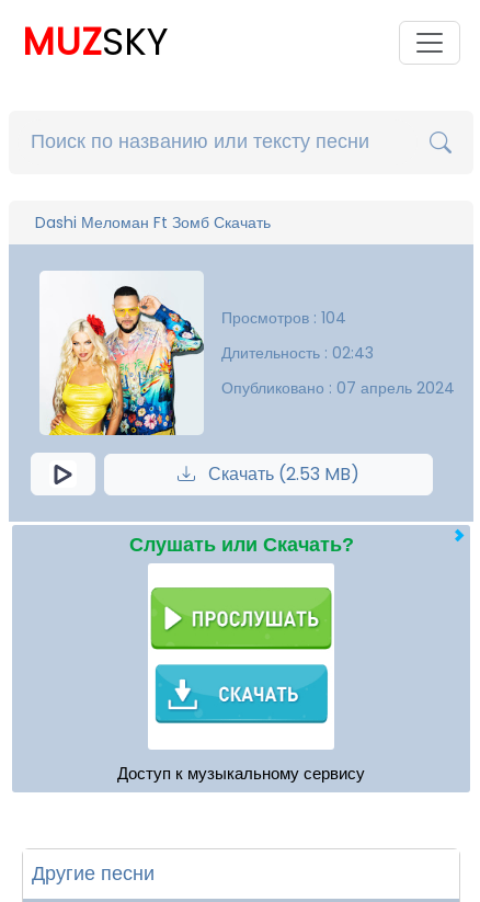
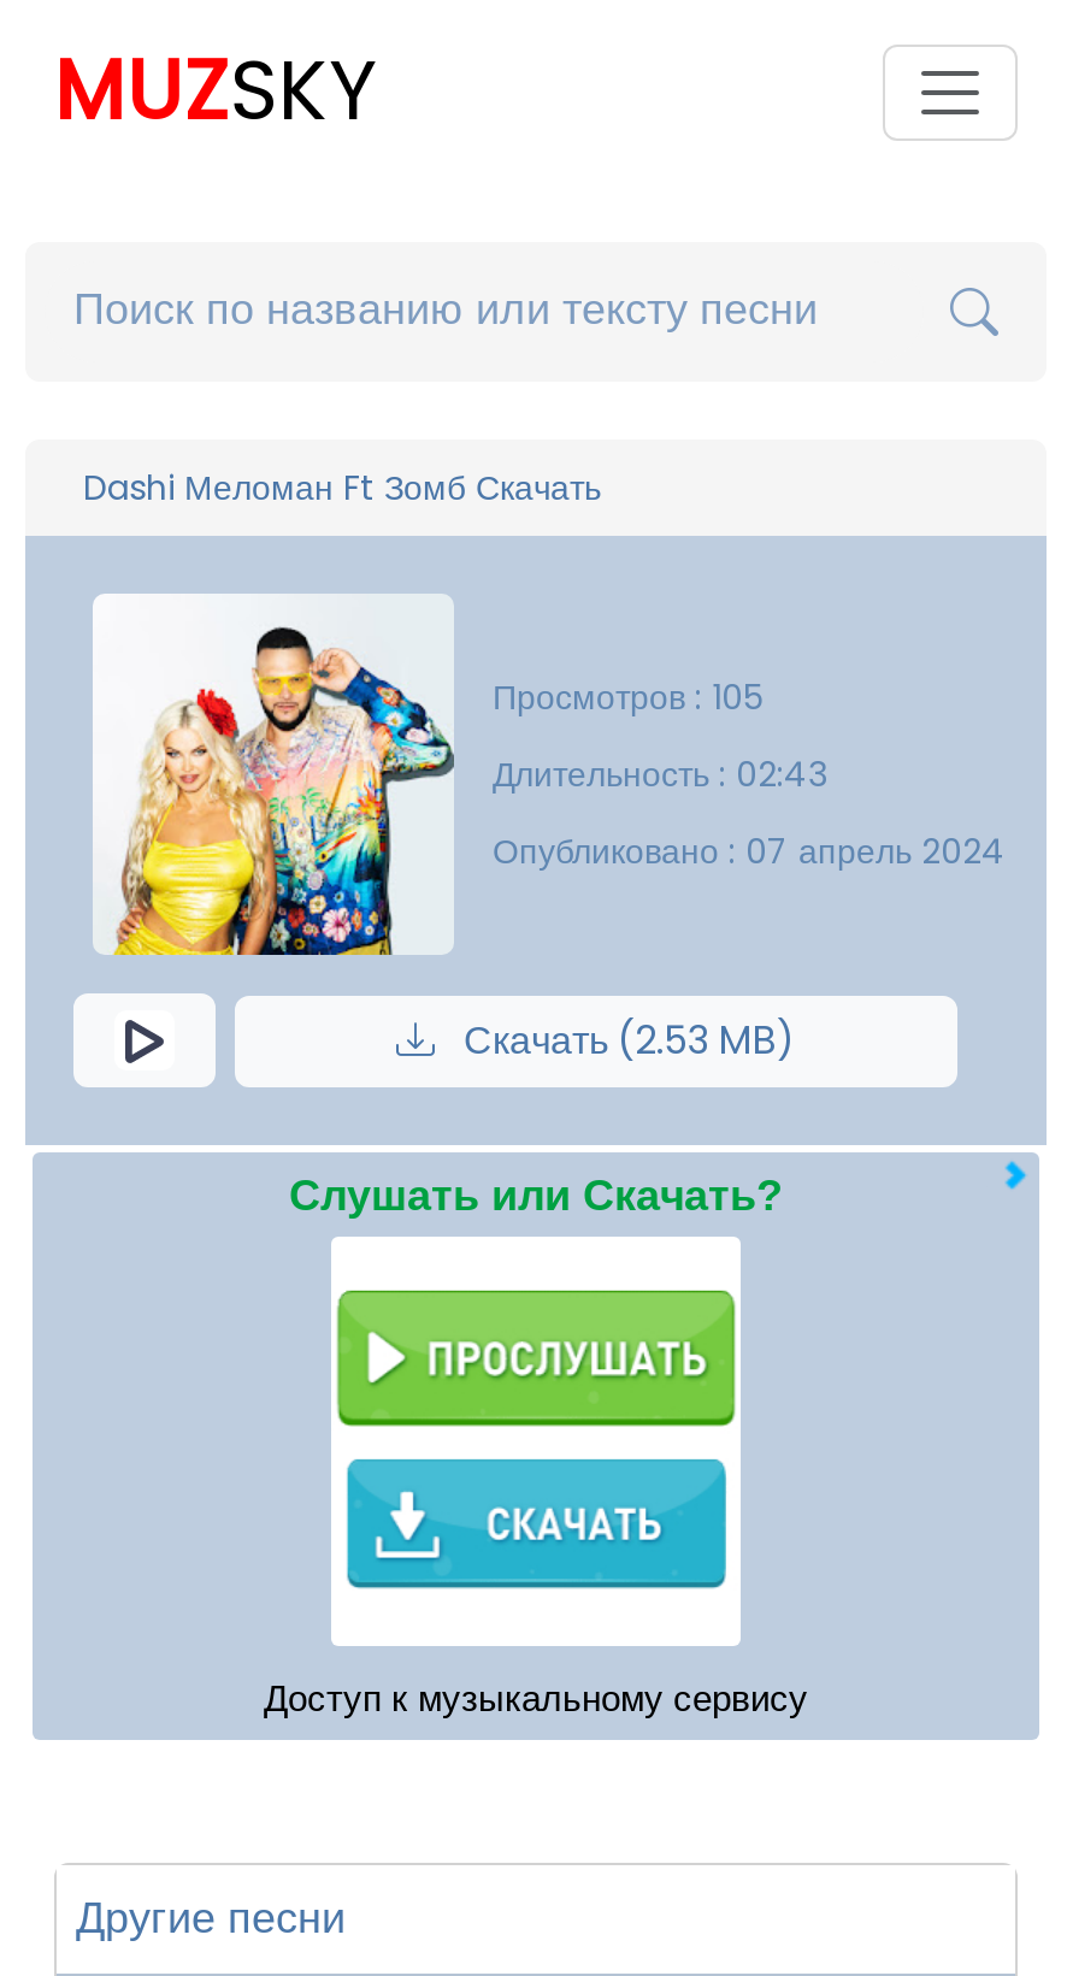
[221,307,346,329] Просмотров : 104 -> [493,673,762,721] Просмотров : 105

